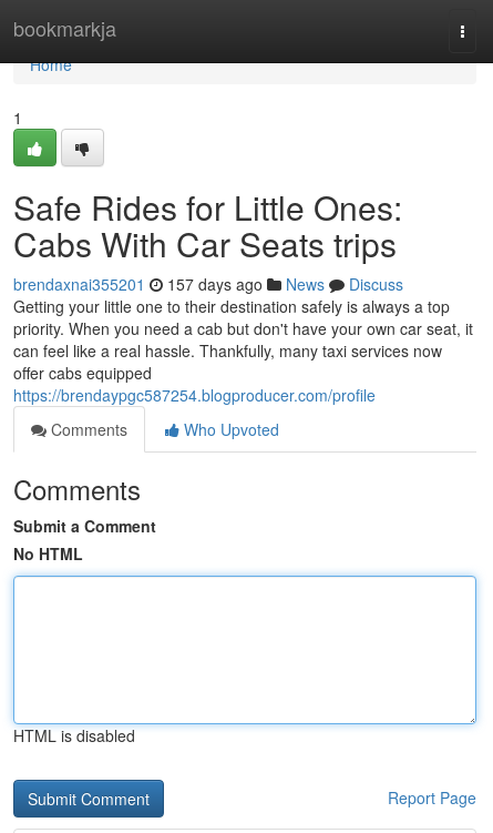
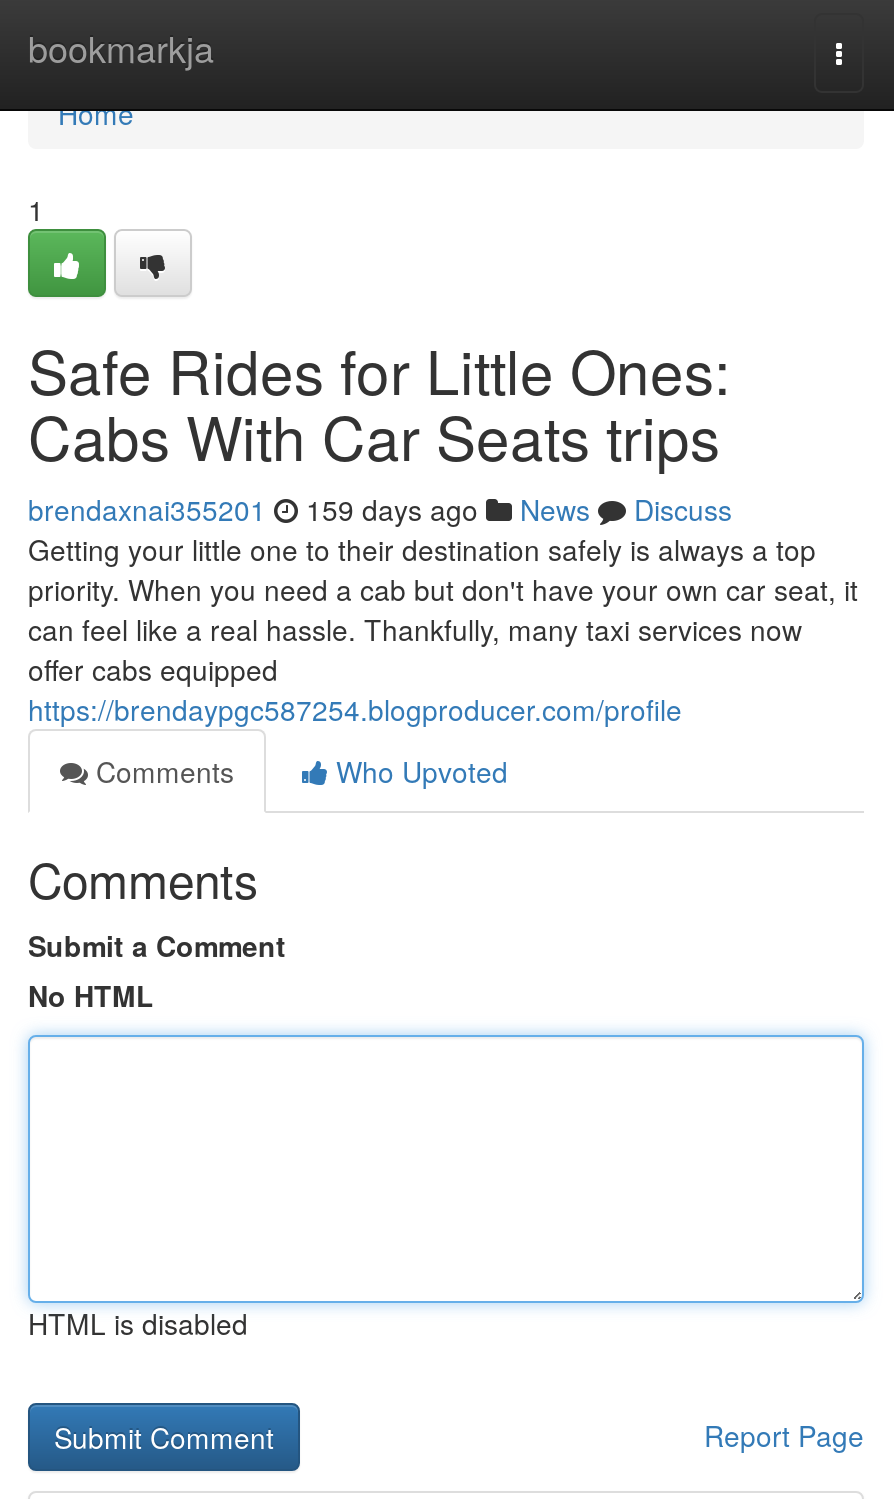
[13,273,403,295] brendaxnai355201 157 days ago News Discuss -> [28,489,732,529] brendaxnai355201 159 days ago News Discuss

